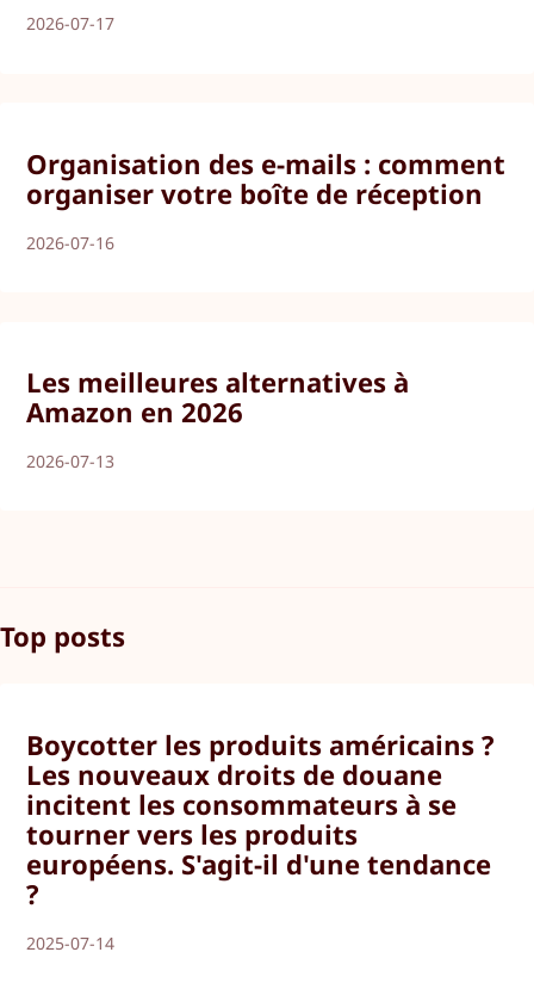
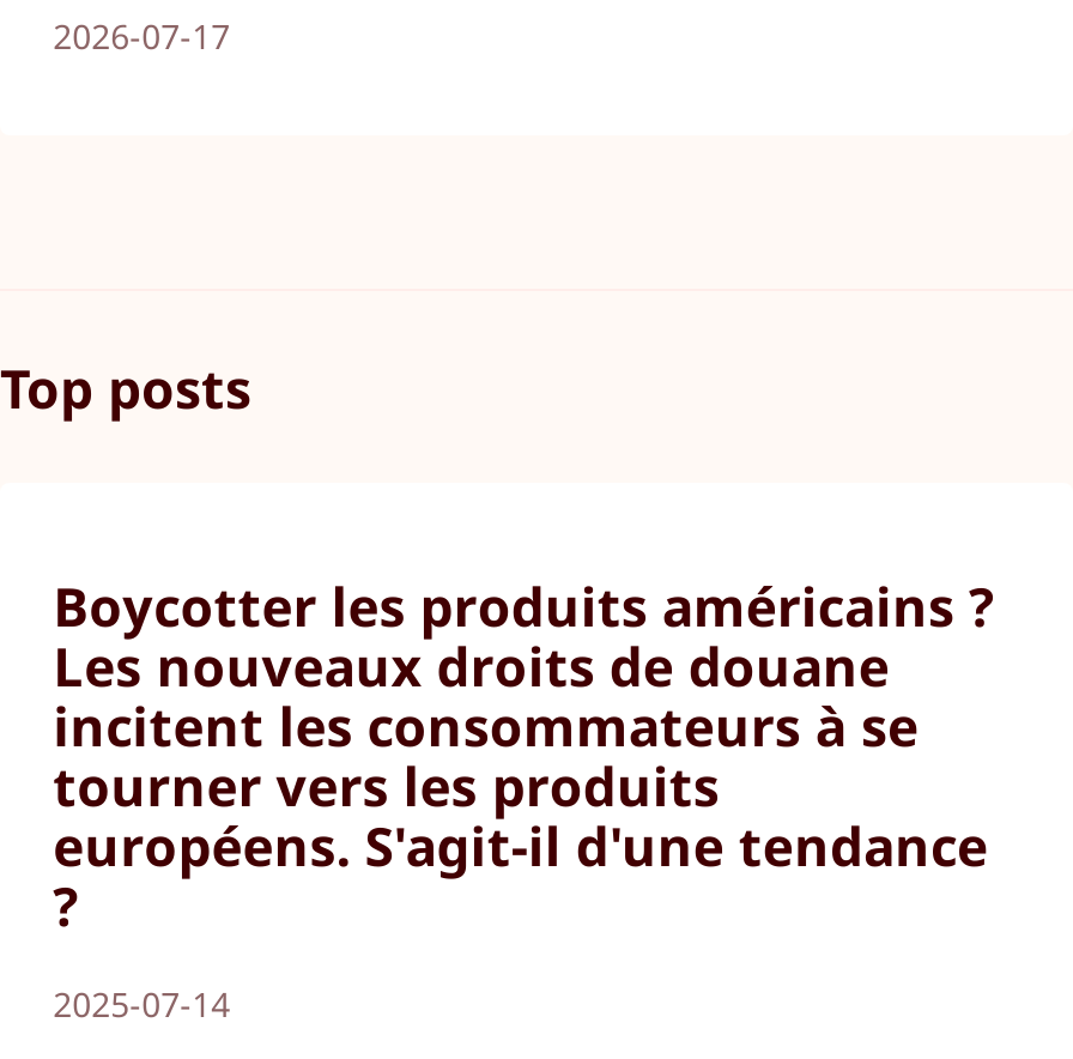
[26,145,506,254] Organisation des e-mails : comment | organiser votre boîte de réception | 2026-07-16 -> none
[26,364,409,472] Les meilleures alternatives à | Amazon en 2026 | 2026-07-13 -> none

